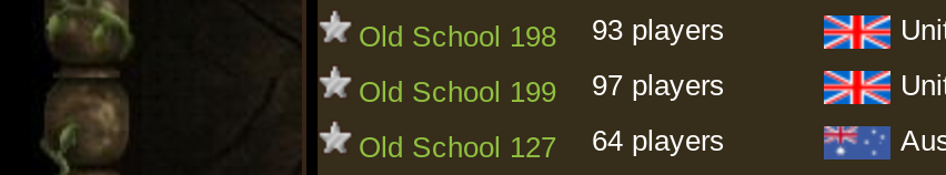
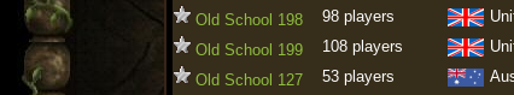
[359,13,725,53] Old School 198 93 players -> [195,7,394,29] Old School 198 98 players
[359,69,725,109] Old School 199 97 players -> [195,37,402,59] Old School 199 108 players
[359,124,725,164] Old School 127 64 players -> [195,67,394,89] Old School 127 53 players

